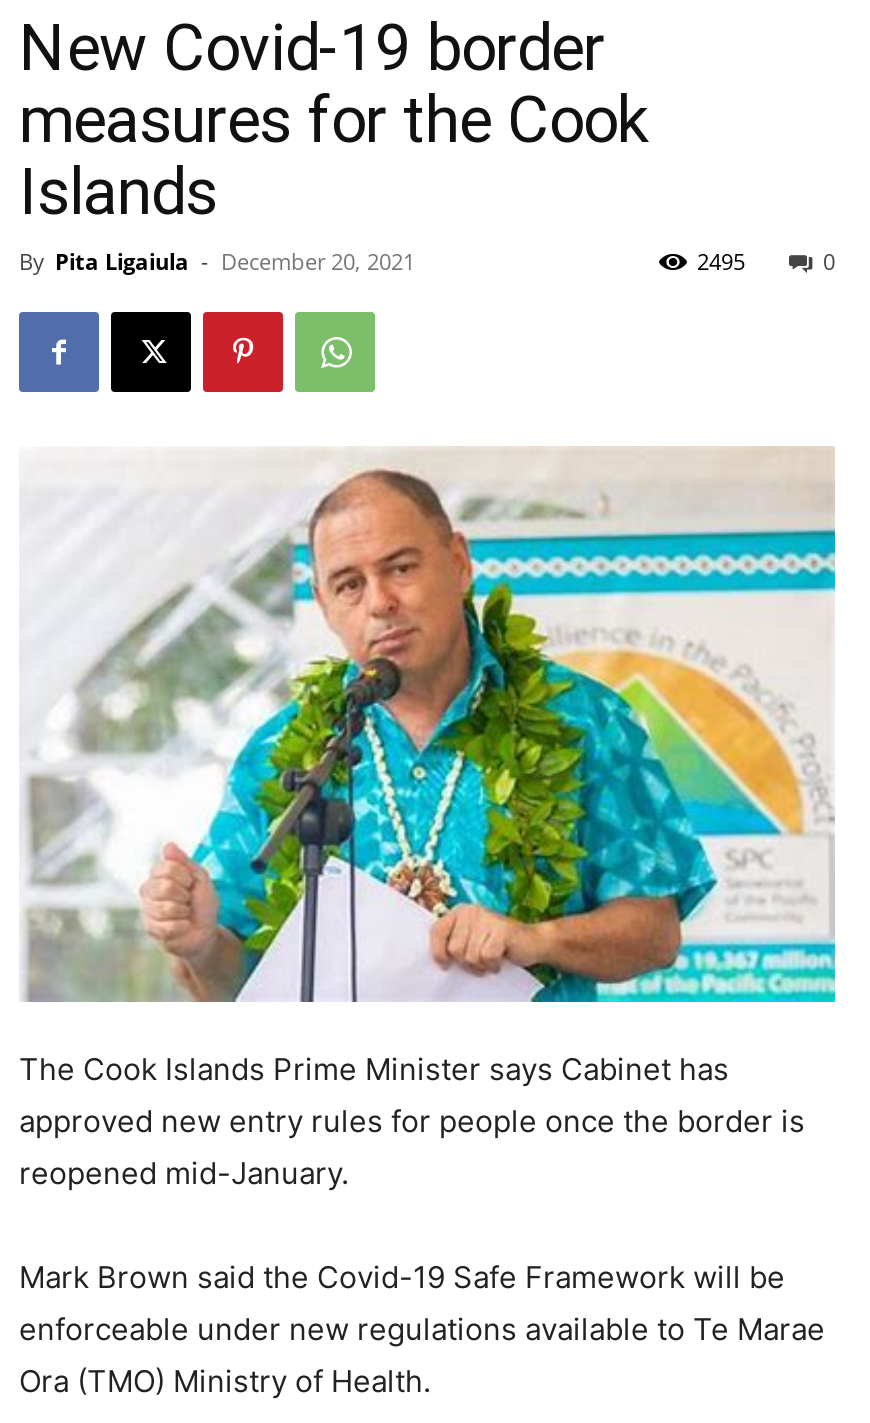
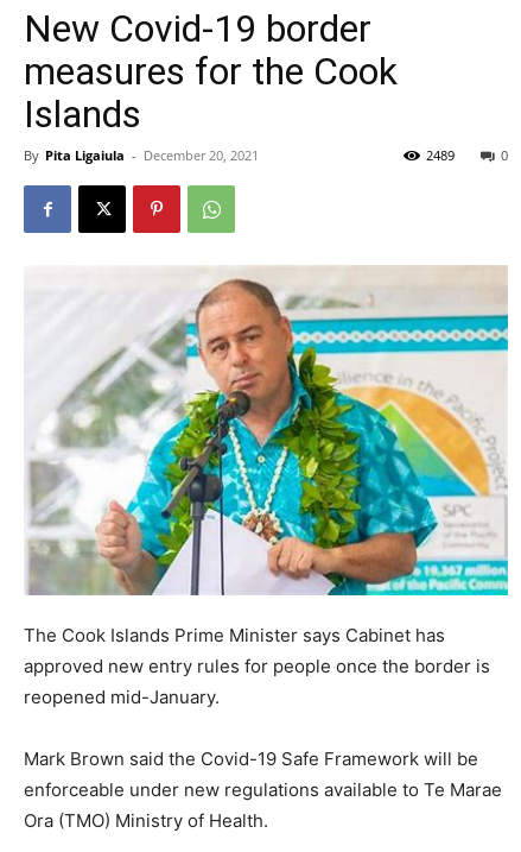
[697,246,745,276] 2495 -> [426,146,455,164] 2489

